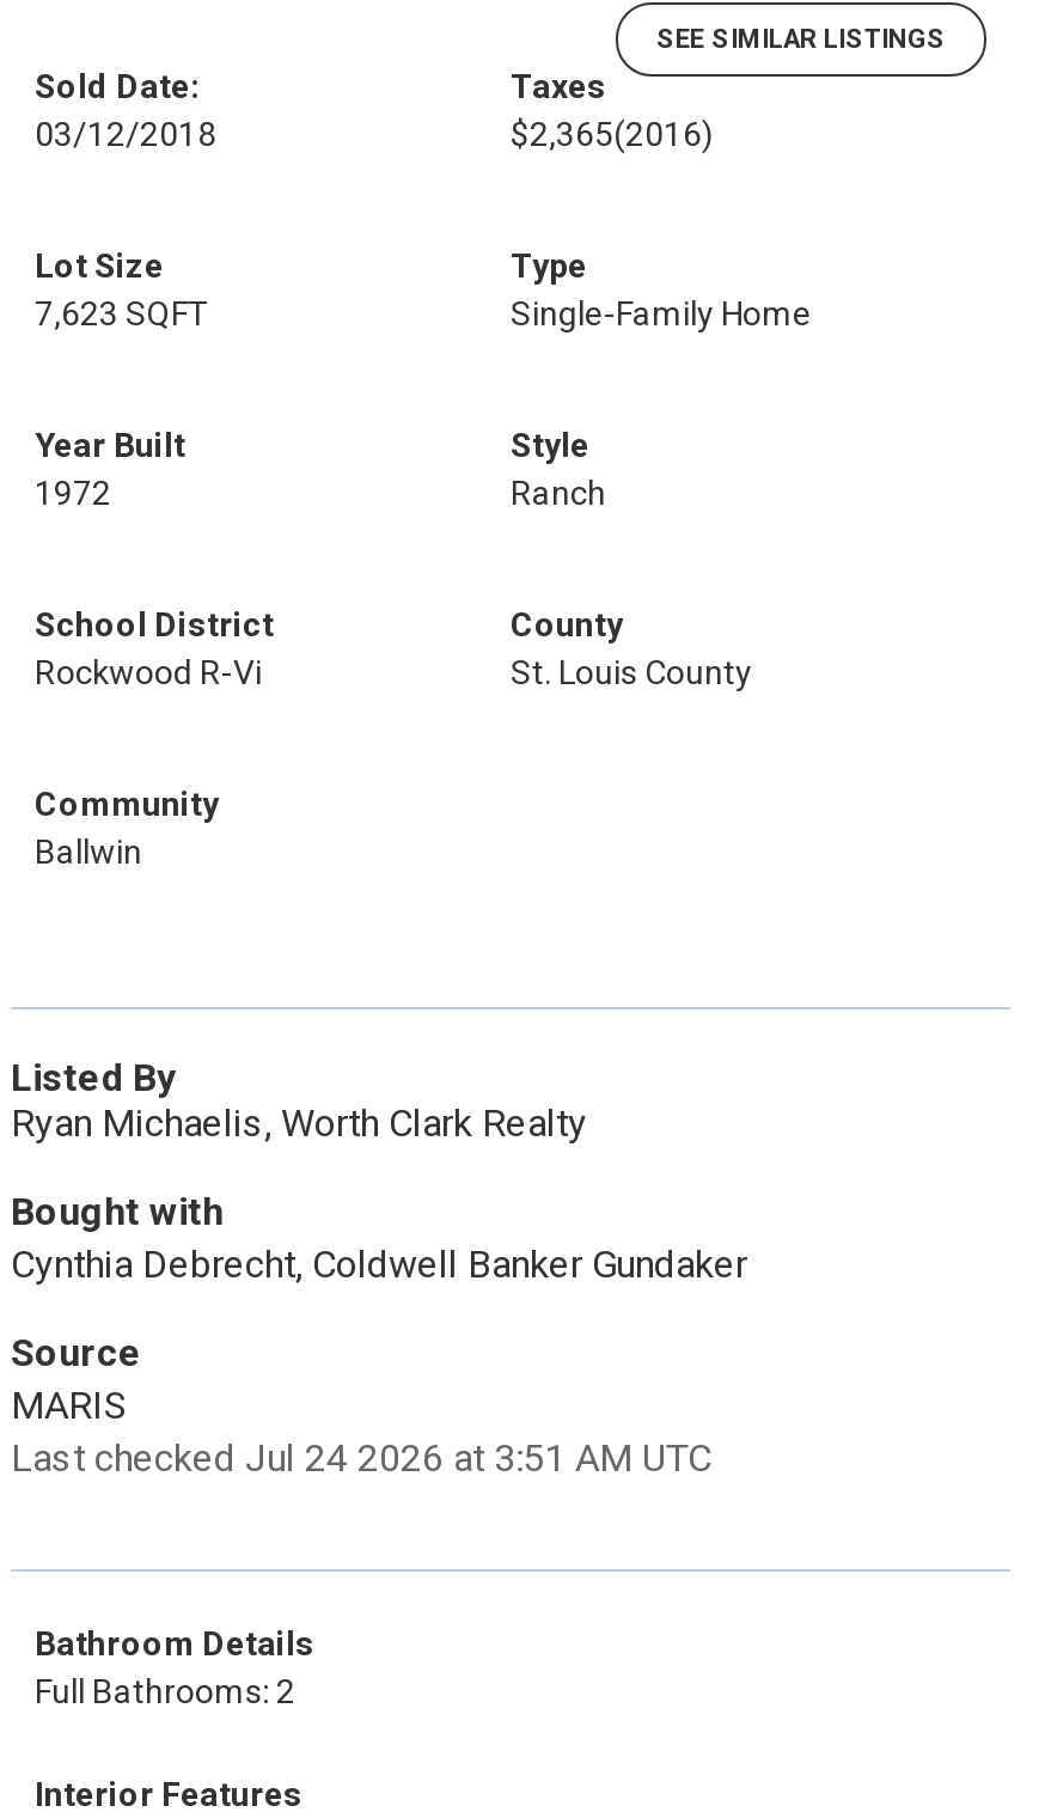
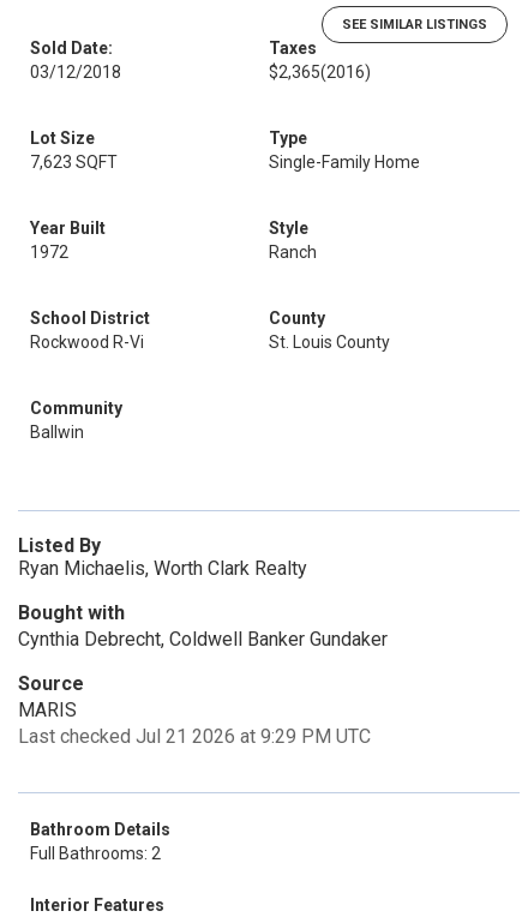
[11,1435,711,1481] Last checked Jul 24 2026 at 3:51 AM UTC -> [18,725,371,748] Last checked Jul 21 2026 at 9:29 PM UTC

